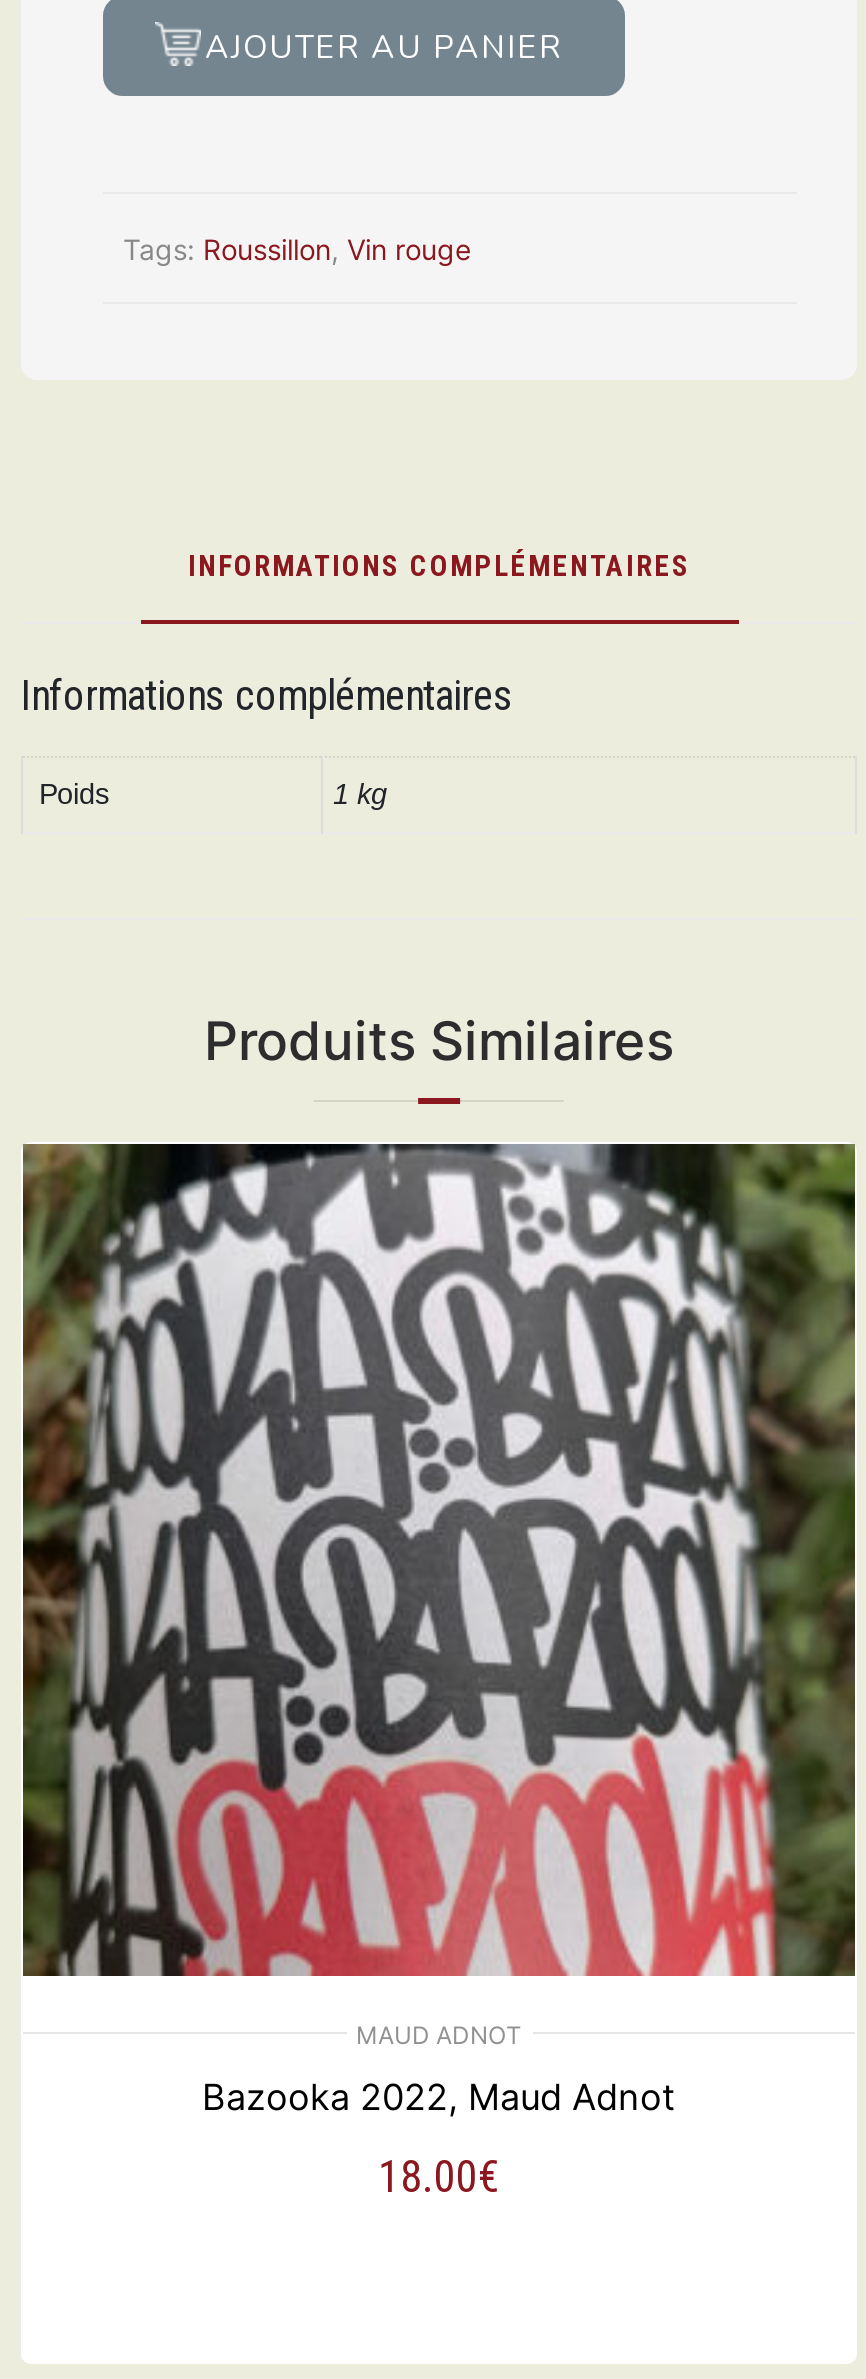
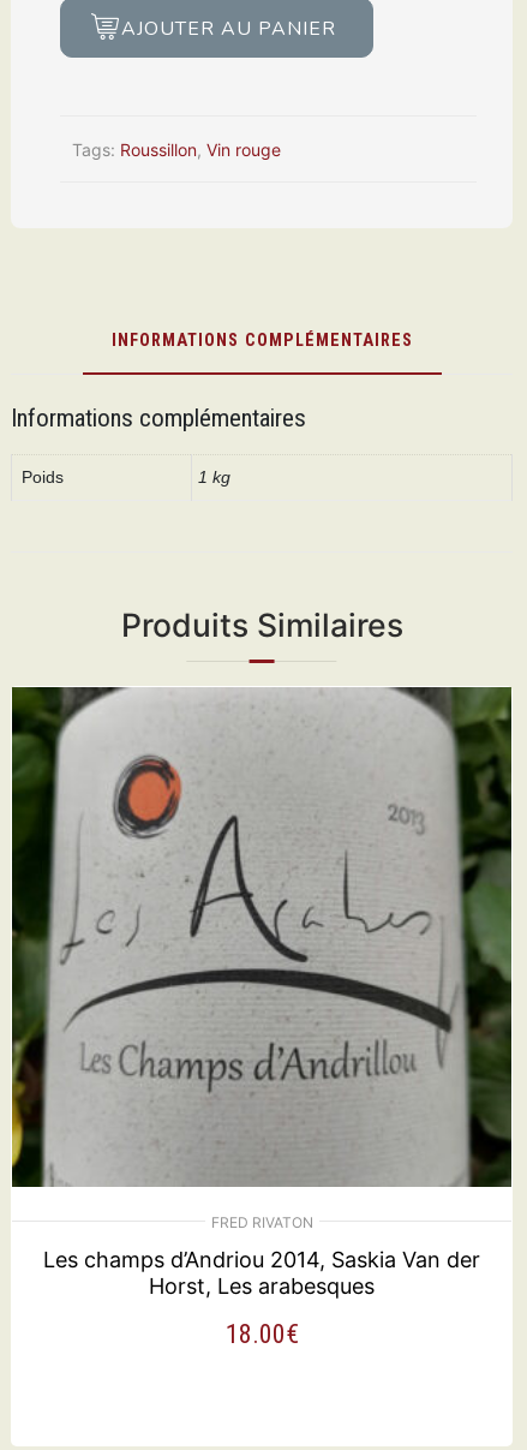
[21,1144,855,2051] [image] | MAUD ADNOT -> [11,686,511,1232] [image] | FRED RIVATON
[202,2077,676,2119] Bazooka 2022, Maud Adnot -> [43,1248,480,1299] Les champs d’Andriou 2014, Saskia Van der | Horst, Les arabesques

